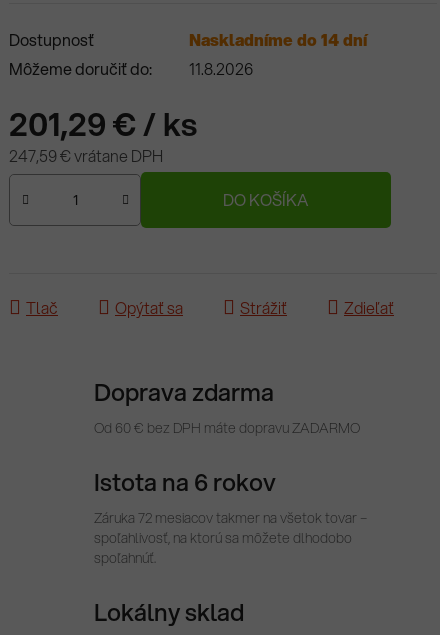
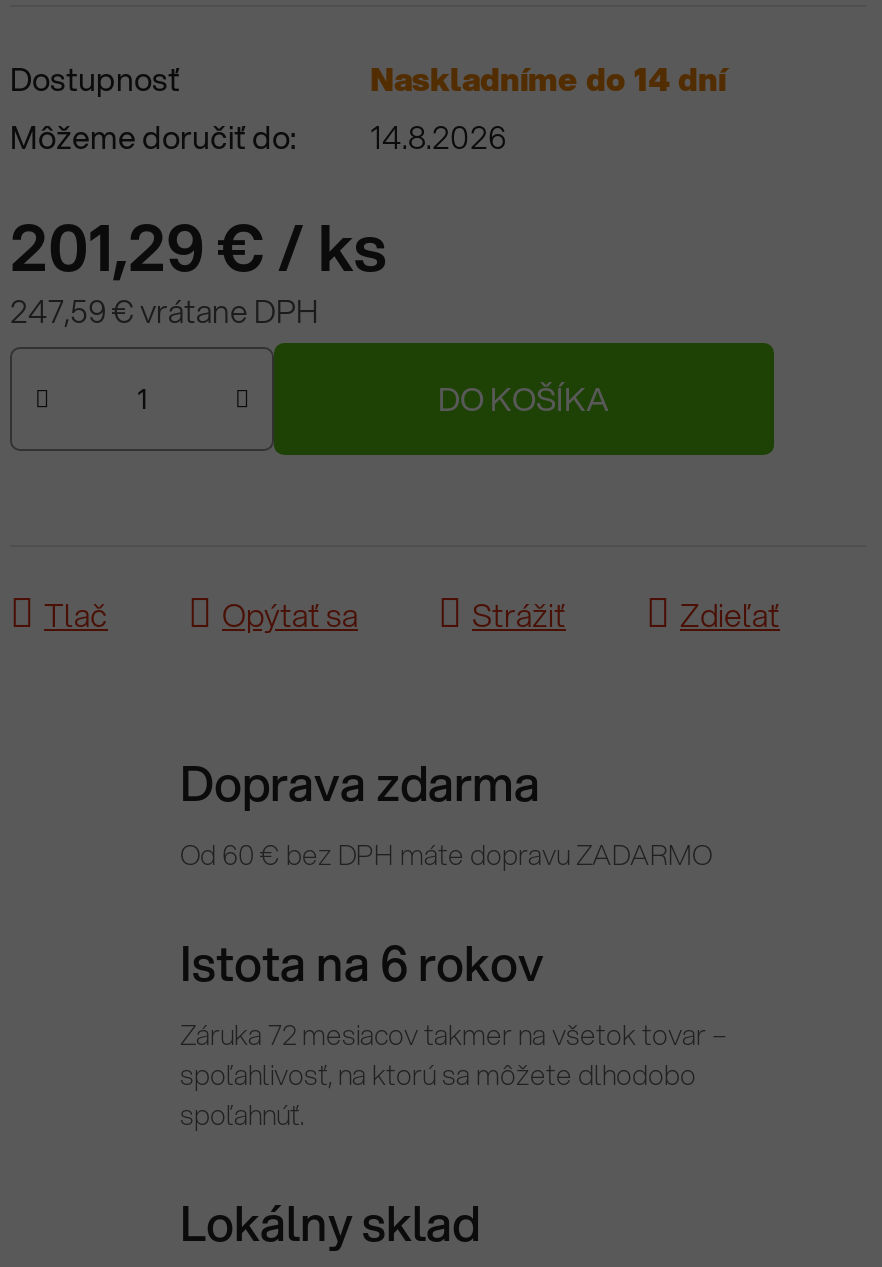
[9,57,253,80] Môžeme doručiť do: 11.8.2026 -> [10,112,506,158] Môžeme doručiť do: 14.8.2026

